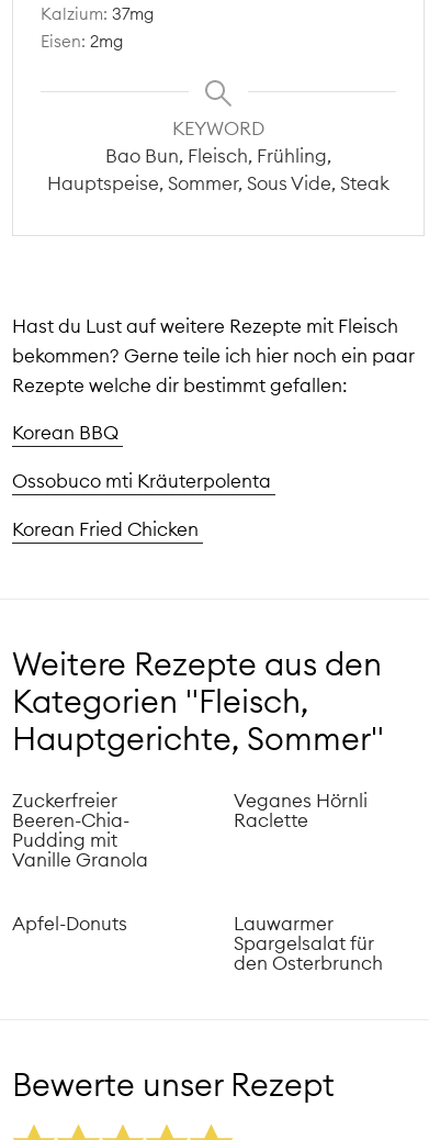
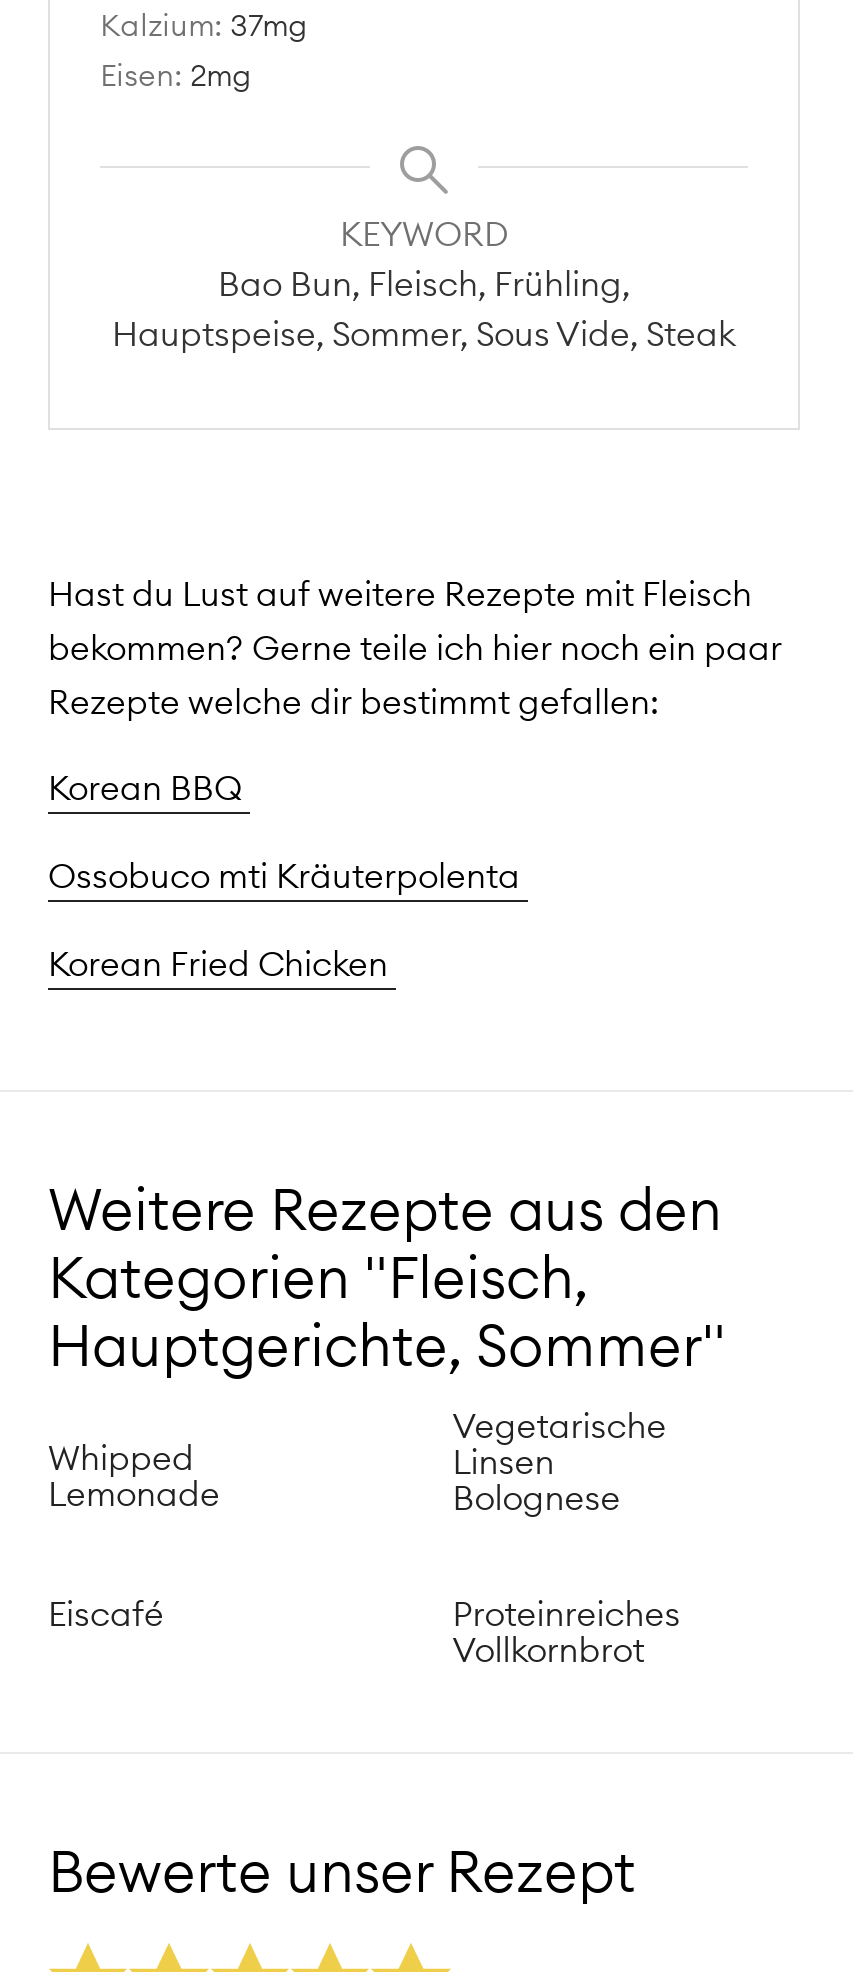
[12,789,148,871] Zuckerfreier | Beeren-Chia- | Pudding mit | Vanille Granola -> [48,1437,220,1515] Whipped | Lemonade
[234,789,368,832] Veganes Hörnli | Raclette -> [453,1405,667,1519] Vegetarische | Linsen | Bolognese
[12,911,383,974] Apfel-Donuts | Lauwarmer | Spargelsalat für | den Osterbrunch -> [48,1592,681,1670] Eiscafé | Proteinreiches | Vollkornbrot

